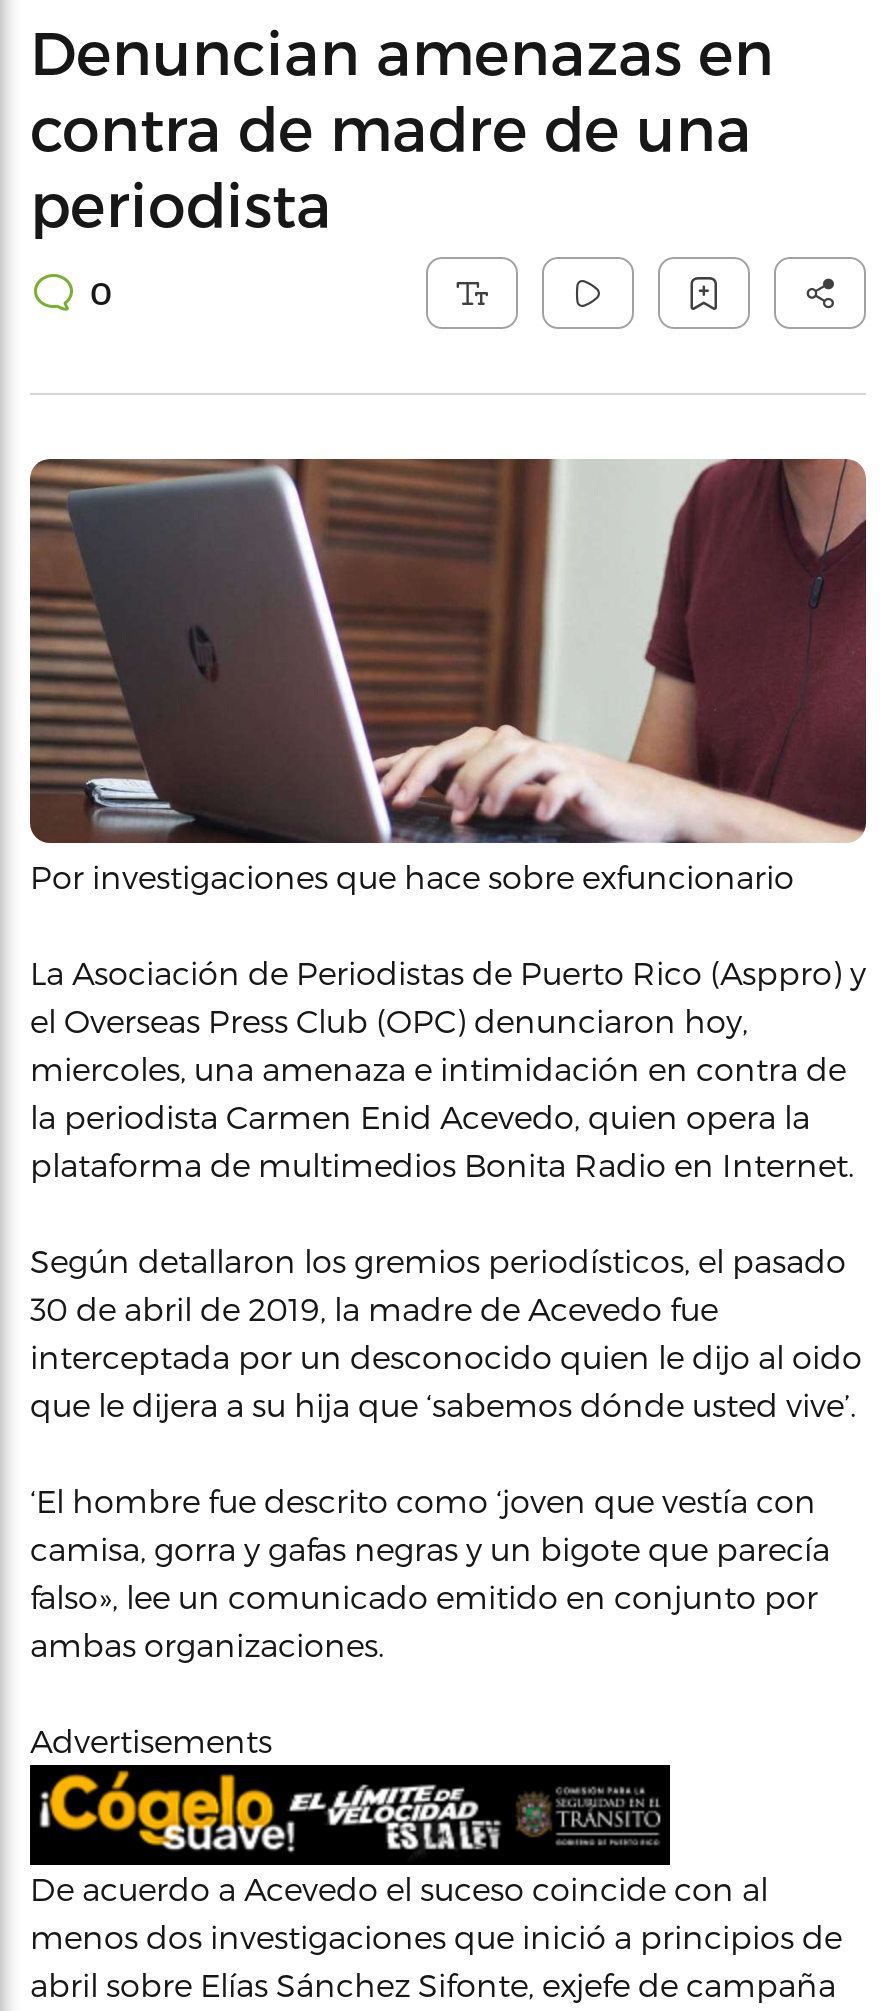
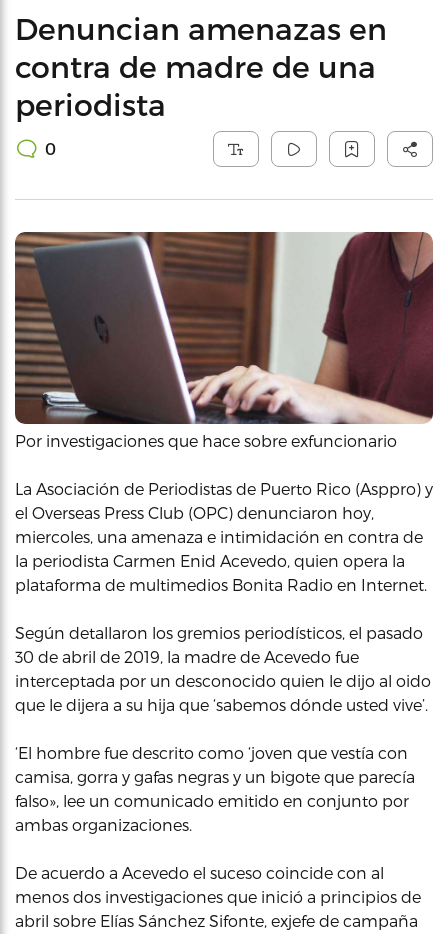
[30,1721,272,1759] Advertisements -> none
[28,1763,672,1865] [image] -> none

